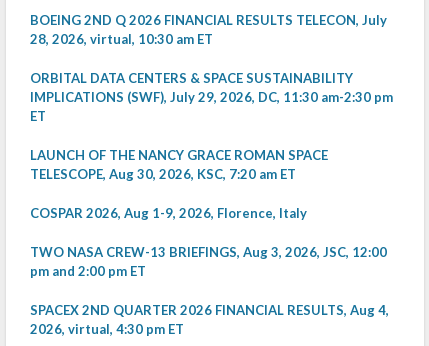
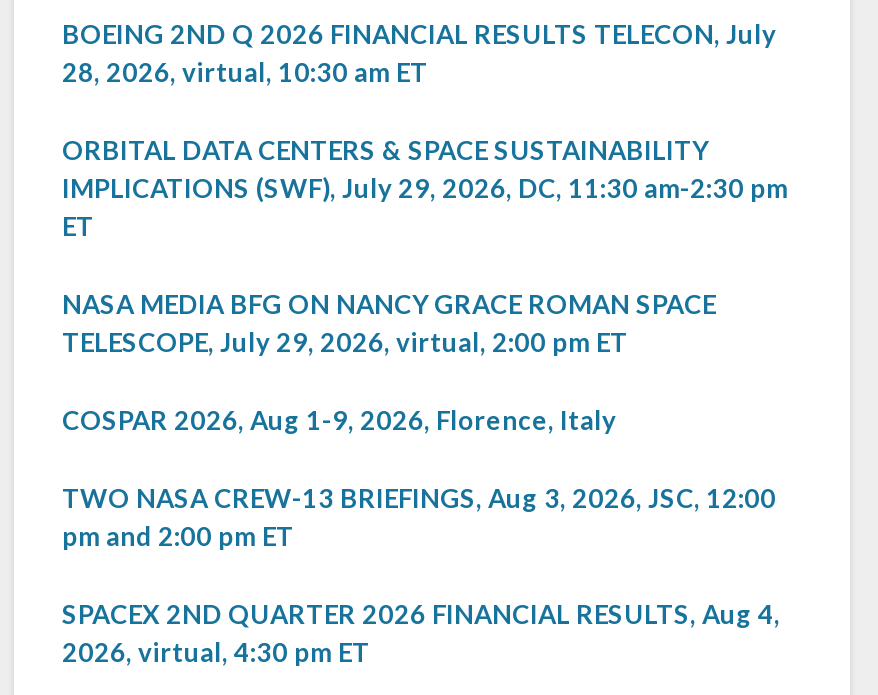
[30,147,328,182] LAUNCH OF THE NANCY GRACE ROMAN SPACE | TELESCOPE, Aug 30, 2026, KSC, 7:20 am ET -> [62,287,716,357] NASA MEDIA BFG ON NANCY GRACE ROMAN SPACE | TELESCOPE, July 29, 2026, virtual, 2:00 pm ET

